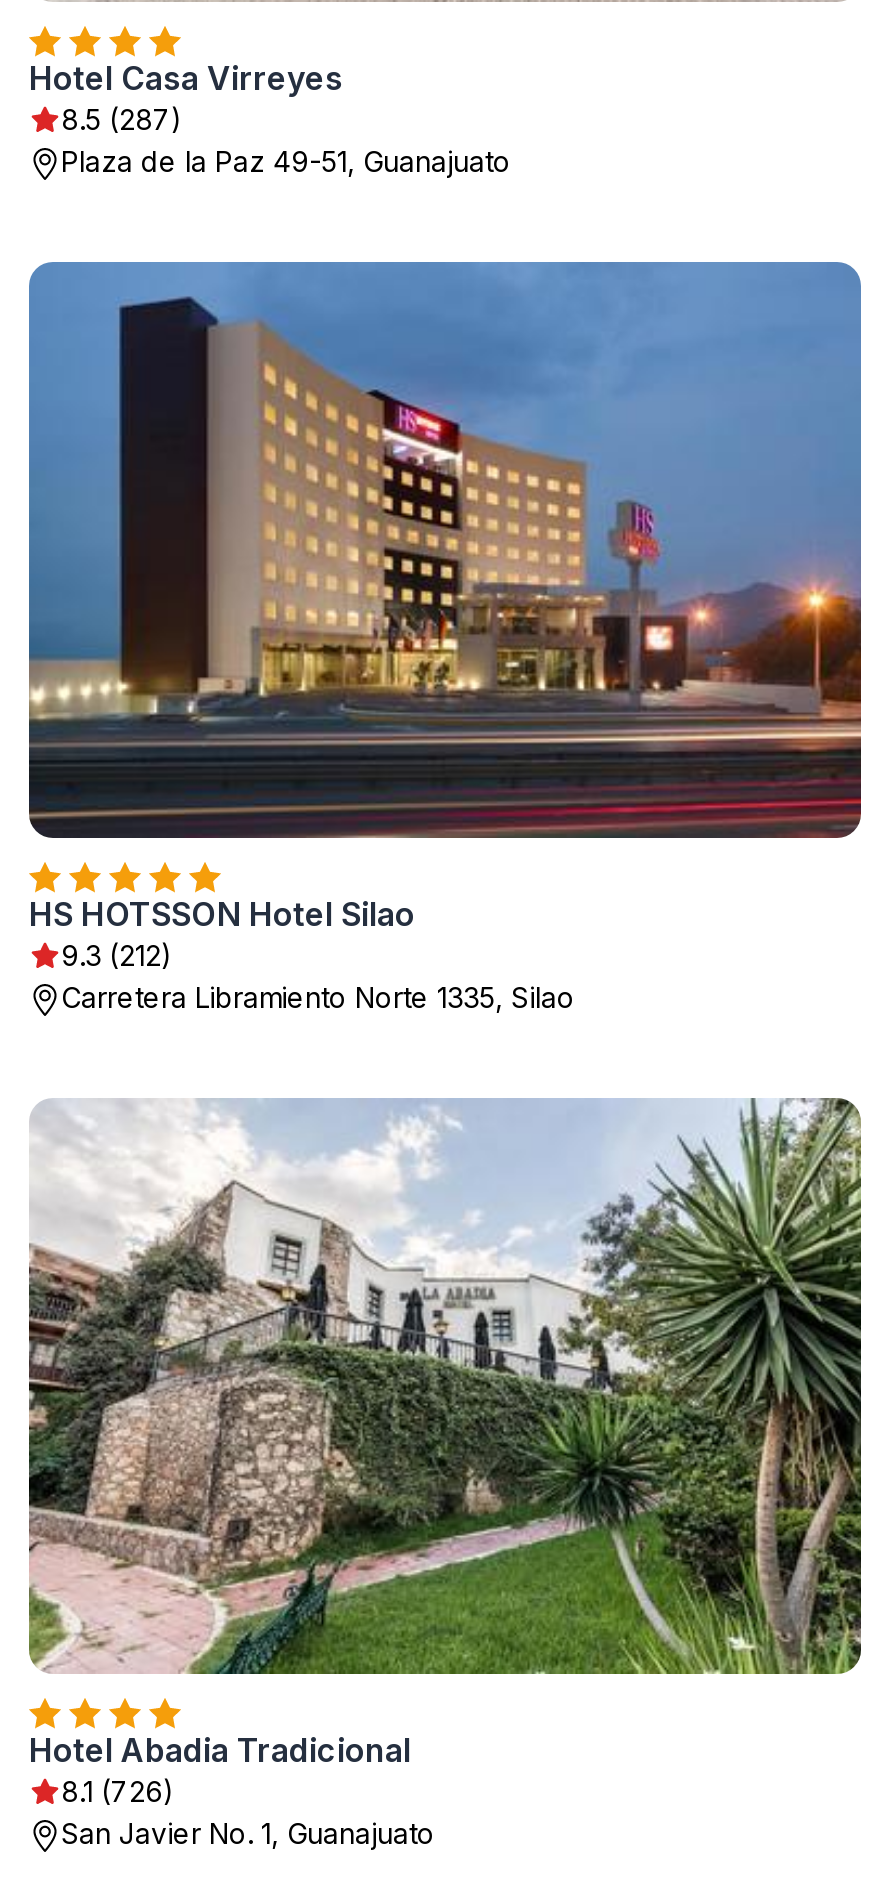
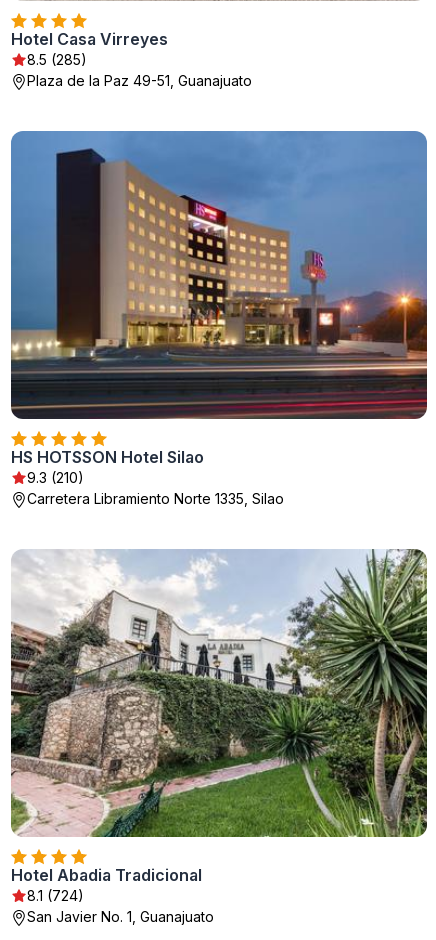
[61,102,183,136] 8.5 (287) -> [27,51,87,68] 8.5 (285)
[61,938,173,972] 9.3 (212) -> [27,469,84,486] 9.3 (210)
[61,1774,175,1808] 8.1 (726) -> [27,887,84,904] 8.1 (724)

